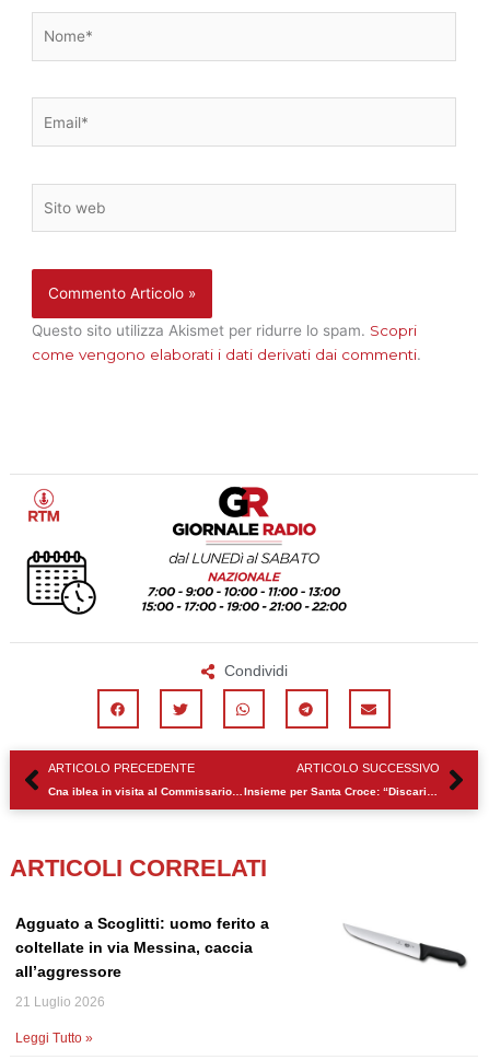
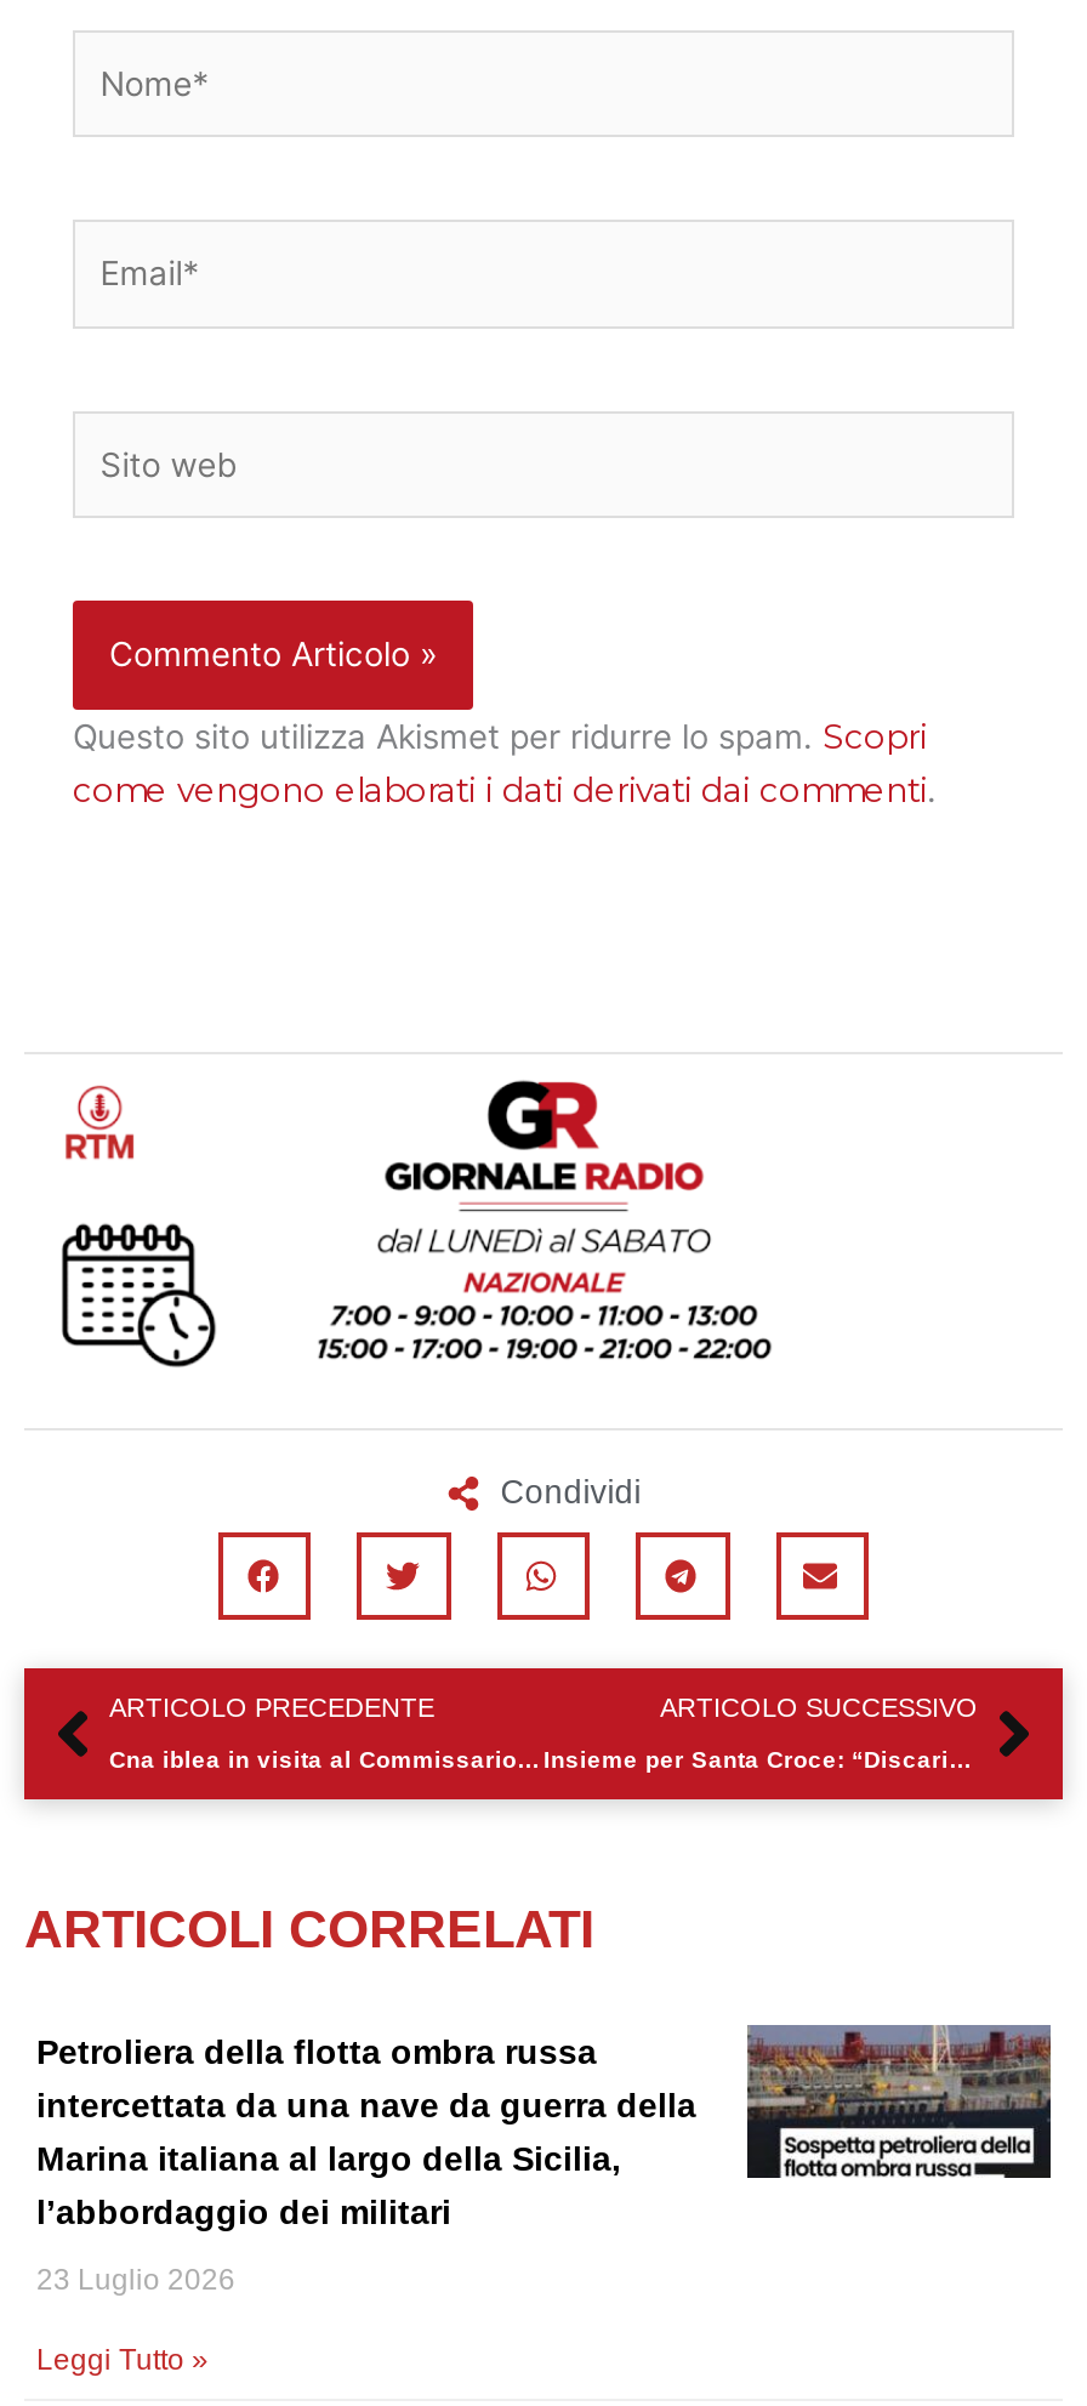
[15,915,269,981] Agguato a Scoglitti: uomo ferito a | coltellate in via Messina, caccia | all’aggressore -> [36,2032,696,2231] Petroliera della flotta ombra russa | intercettata da una nave da guerra della | Marina italiana al largo della Sicilia, | l’abbordaggio dei militari
[336,912,473,969] [image] -> [745,2024,1053,2182] [image]
[15,995,105,1010] 21 Luglio 2026 -> [36,2263,235,2297] 23 Luglio 2026

